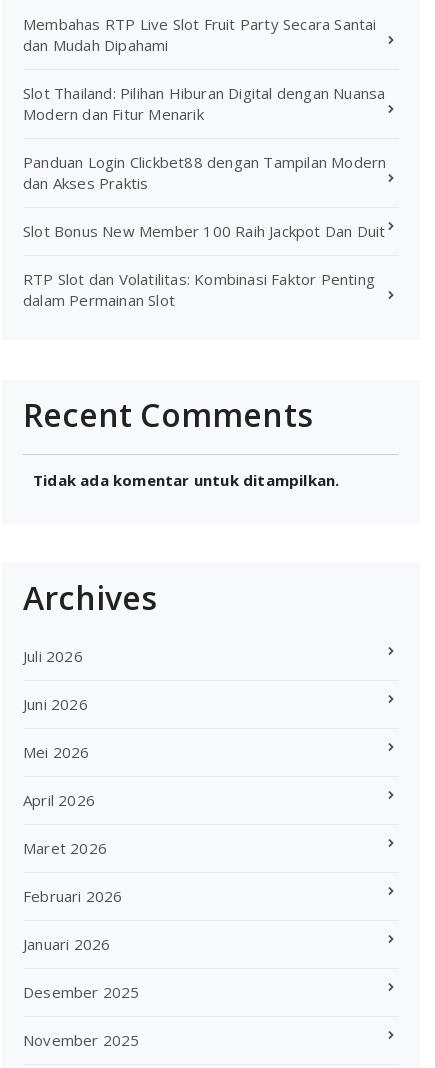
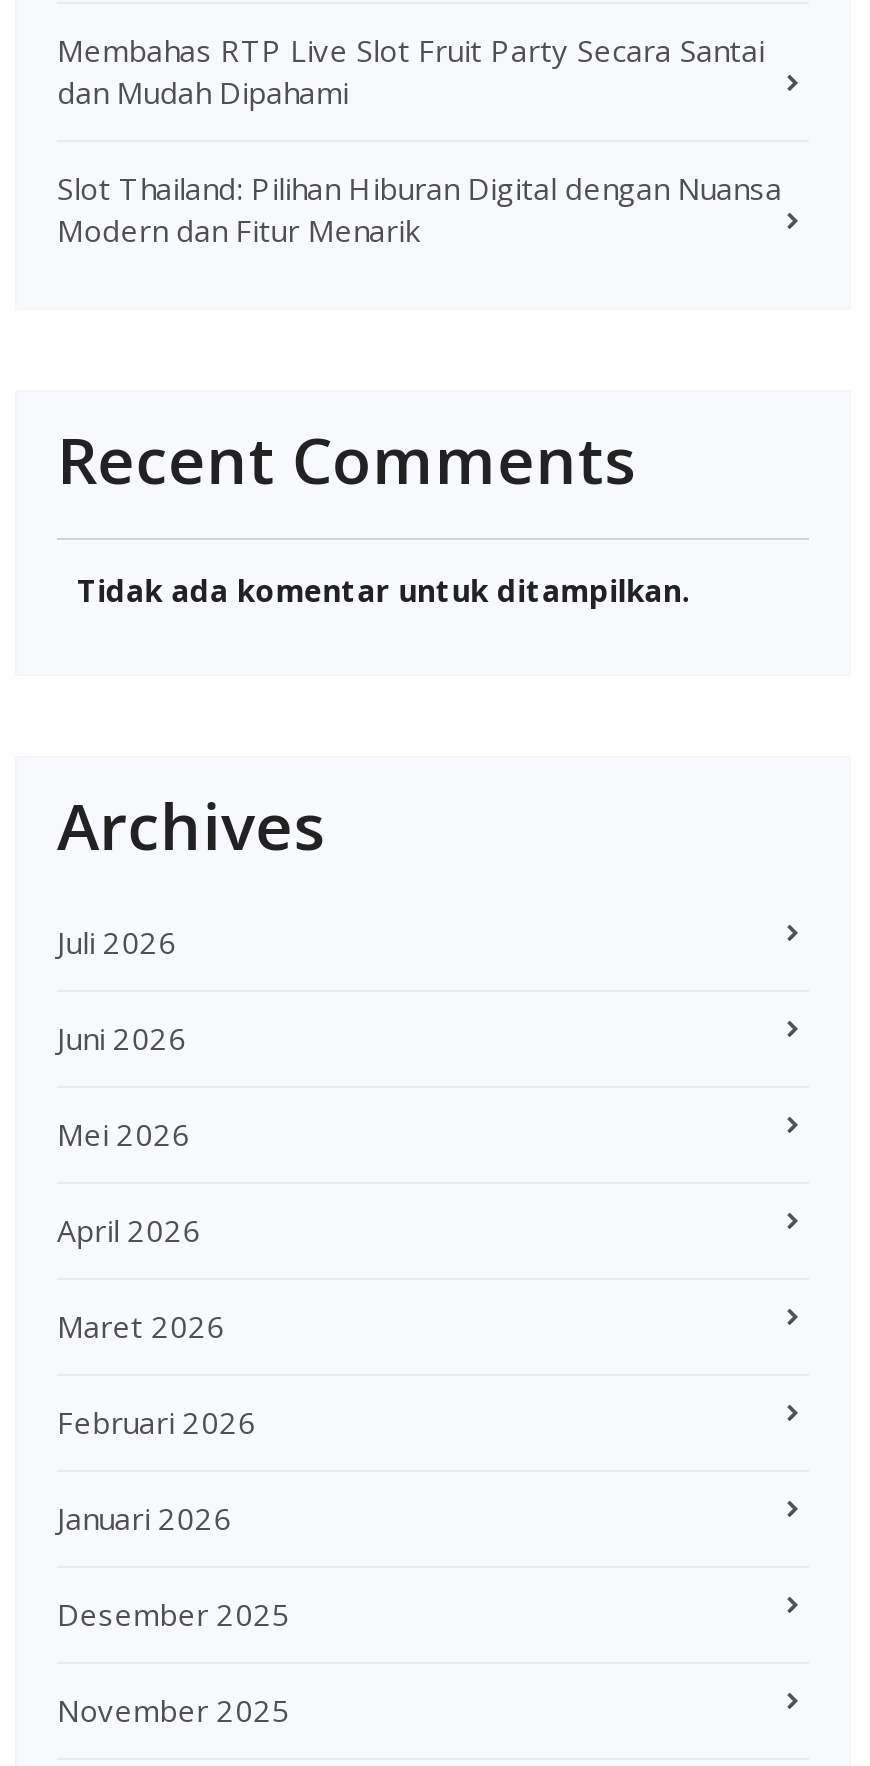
[23,152,386,310] Panduan Login Clickbet88 dengan Tampilan Modern | dan Akses Praktis | Slot Bonus New Member 100 Raih Jackpot Dan Duit | RTP Slot dan Volatilitas: Kombinasi Faktor Penting | dalam Permainan Slot -> none

